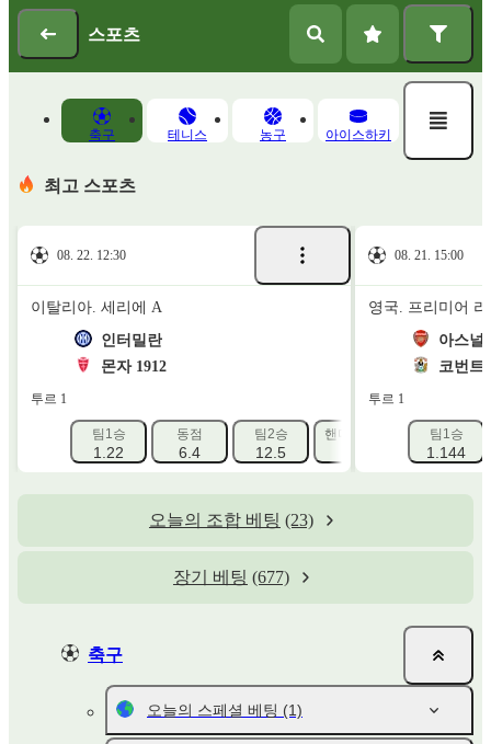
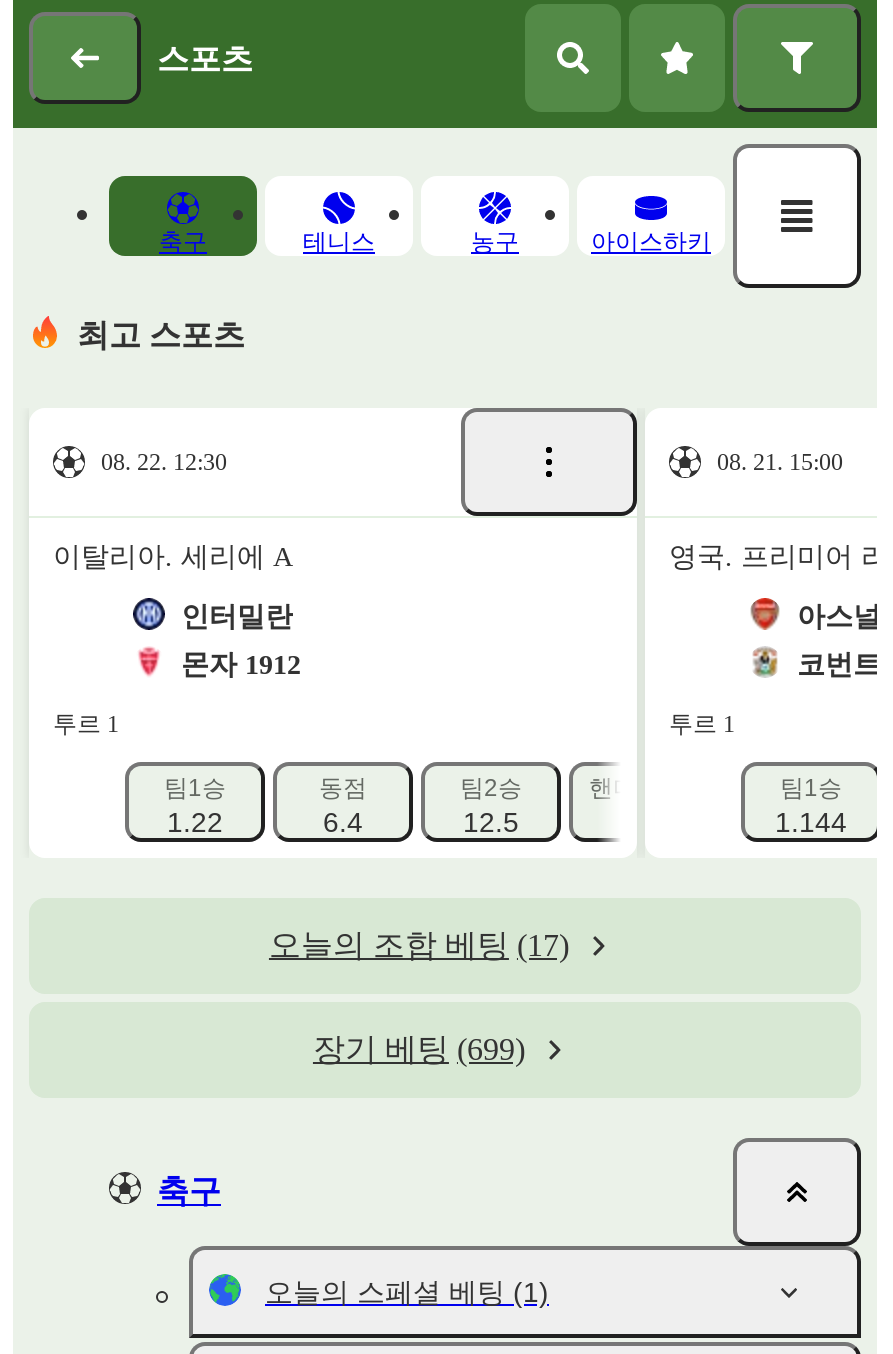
[149,511,313,529] 오늘의 조합 베팅 (23) -> [269,928,569,962] 오늘의 조합 베팅 (17)
[173,568,289,586] 장기 베팅 (677) -> [313,1032,525,1066] 장기 베팅 (699)

